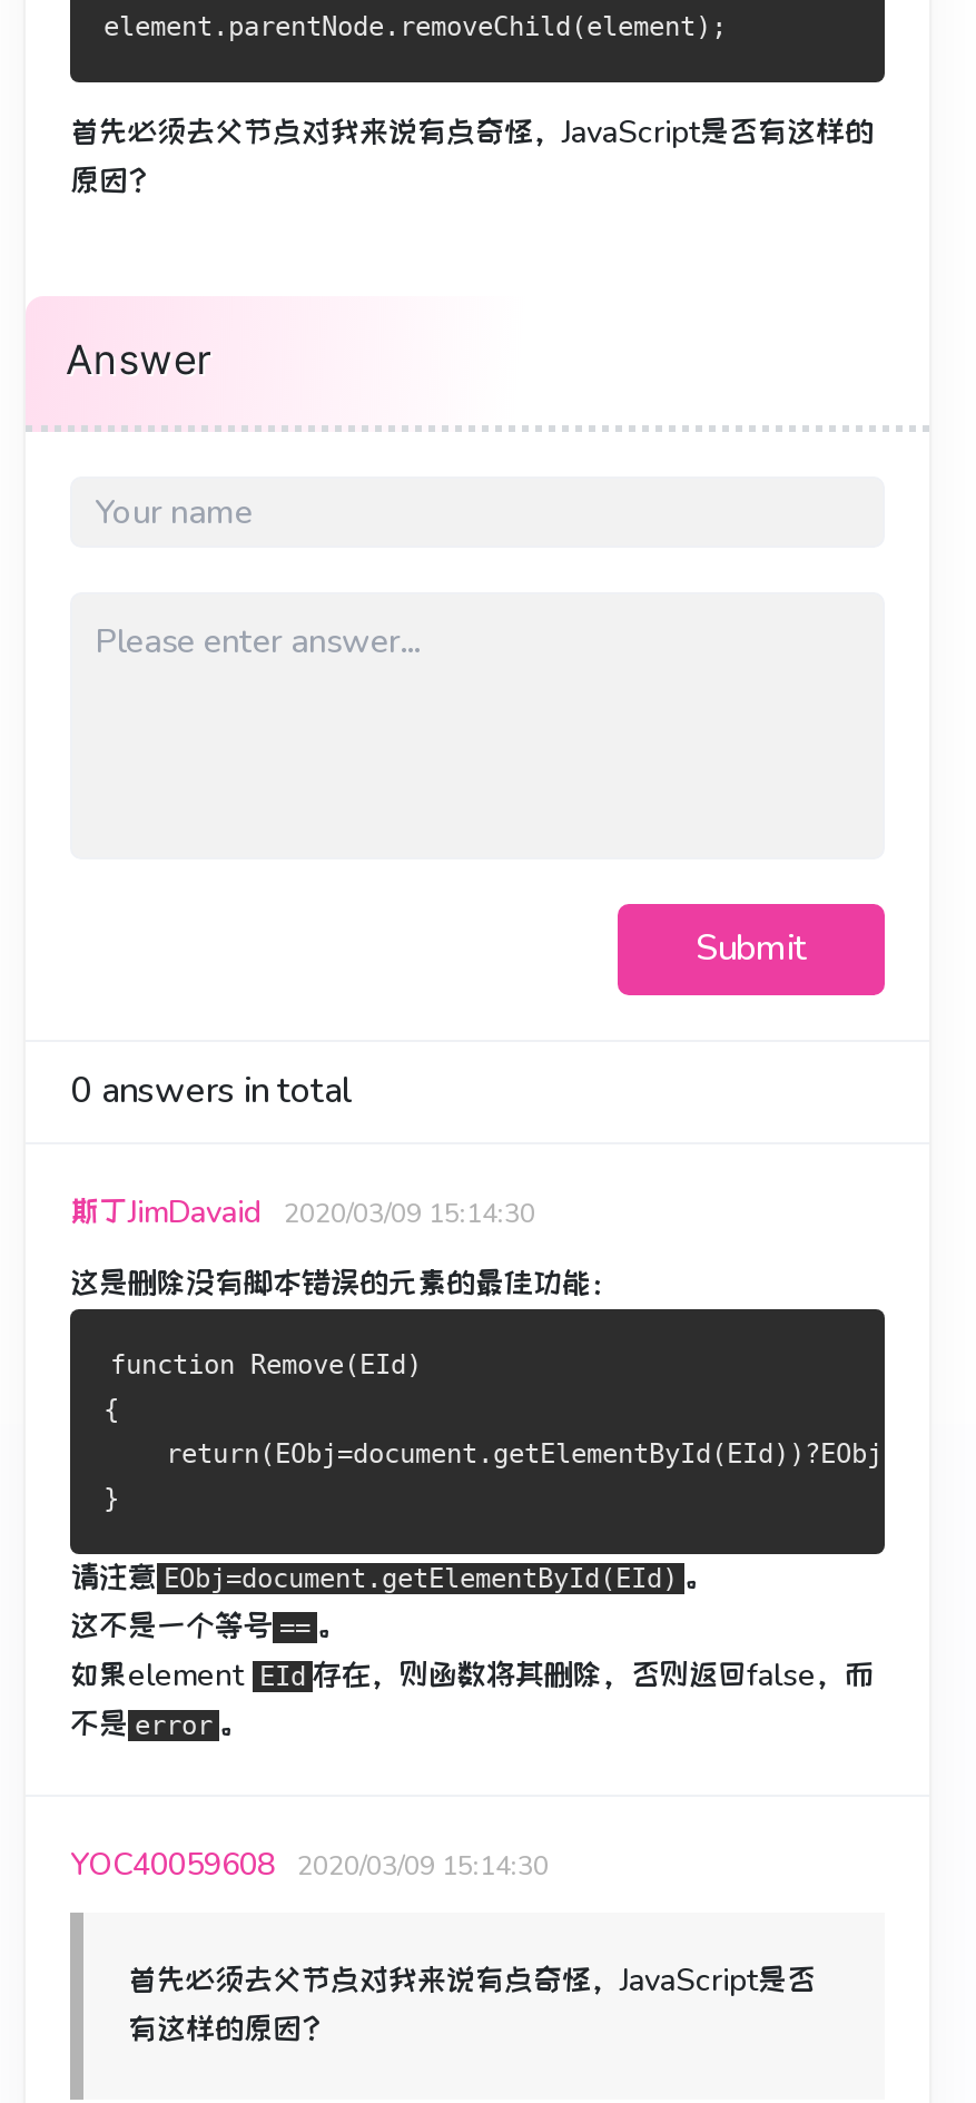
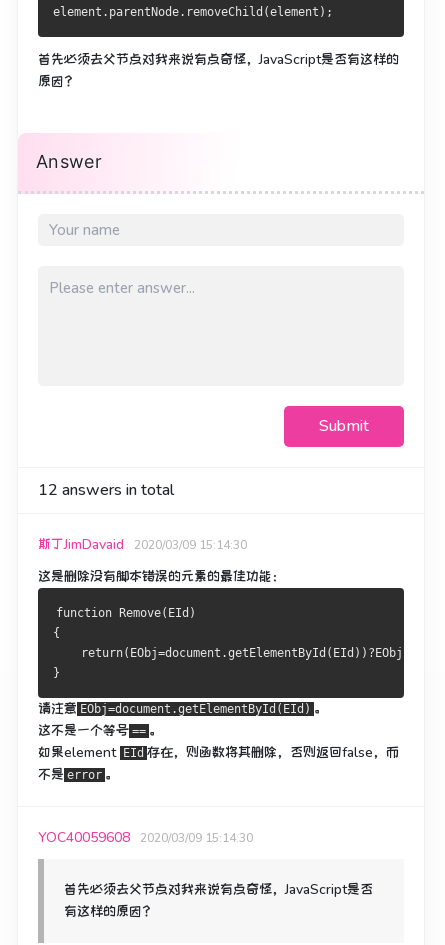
[70,1067,351,1116] 0 answers in total -> [38,479,174,501] 12 answers in total

